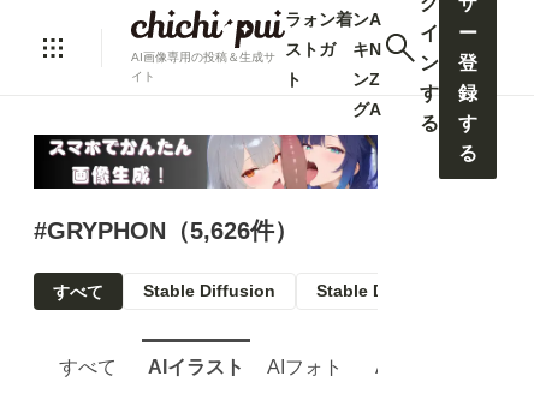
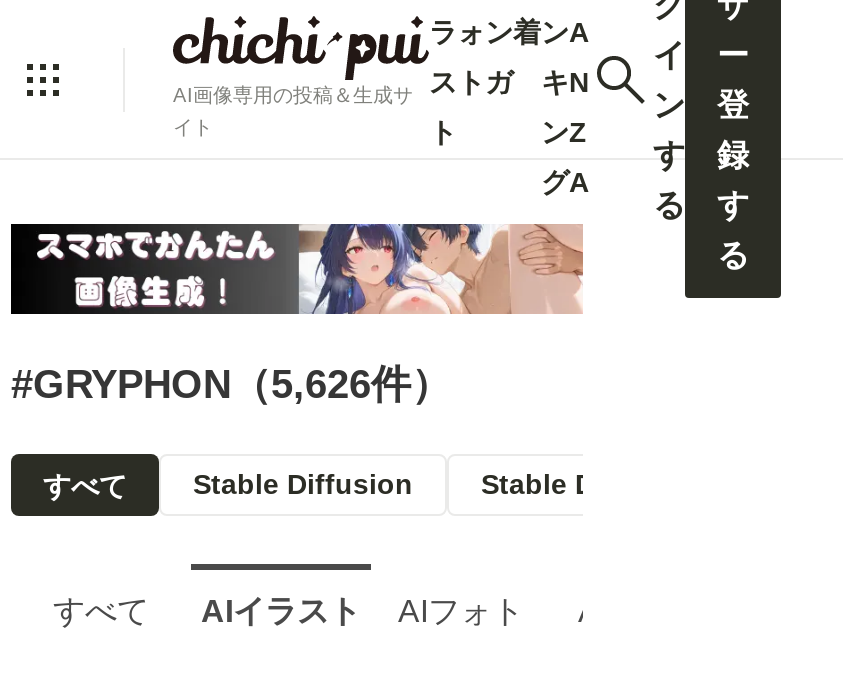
[207,133,379,190] [image] -> [299,222,585,316] [image]

